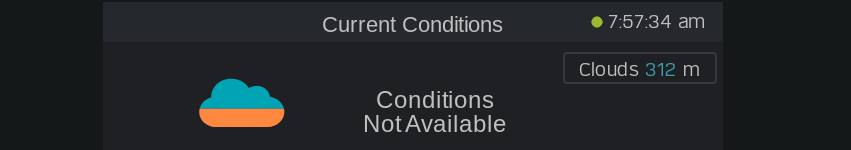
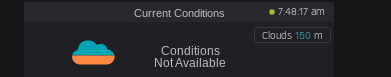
[602,10,706,32] 7:57:34 am -> [274,6,324,17] 7:48:17 am
[579,58,701,80] Clouds 312 m -> [262,30,323,41] Clouds 150 m

